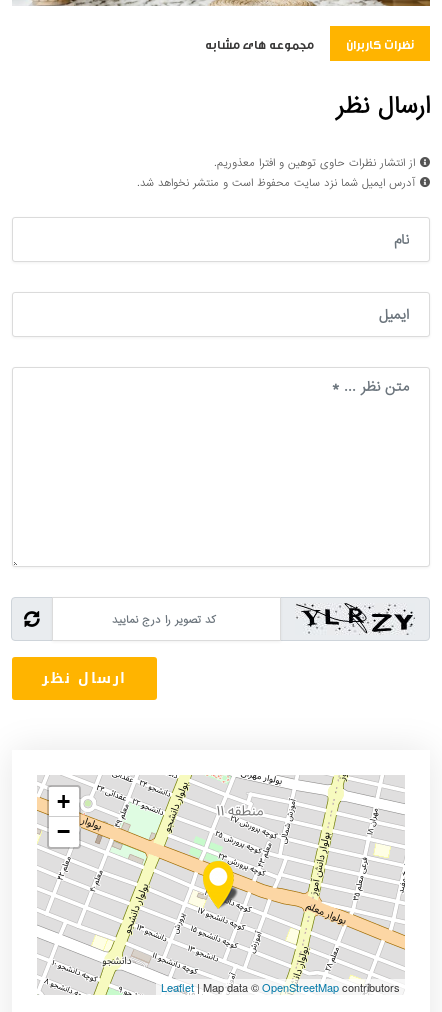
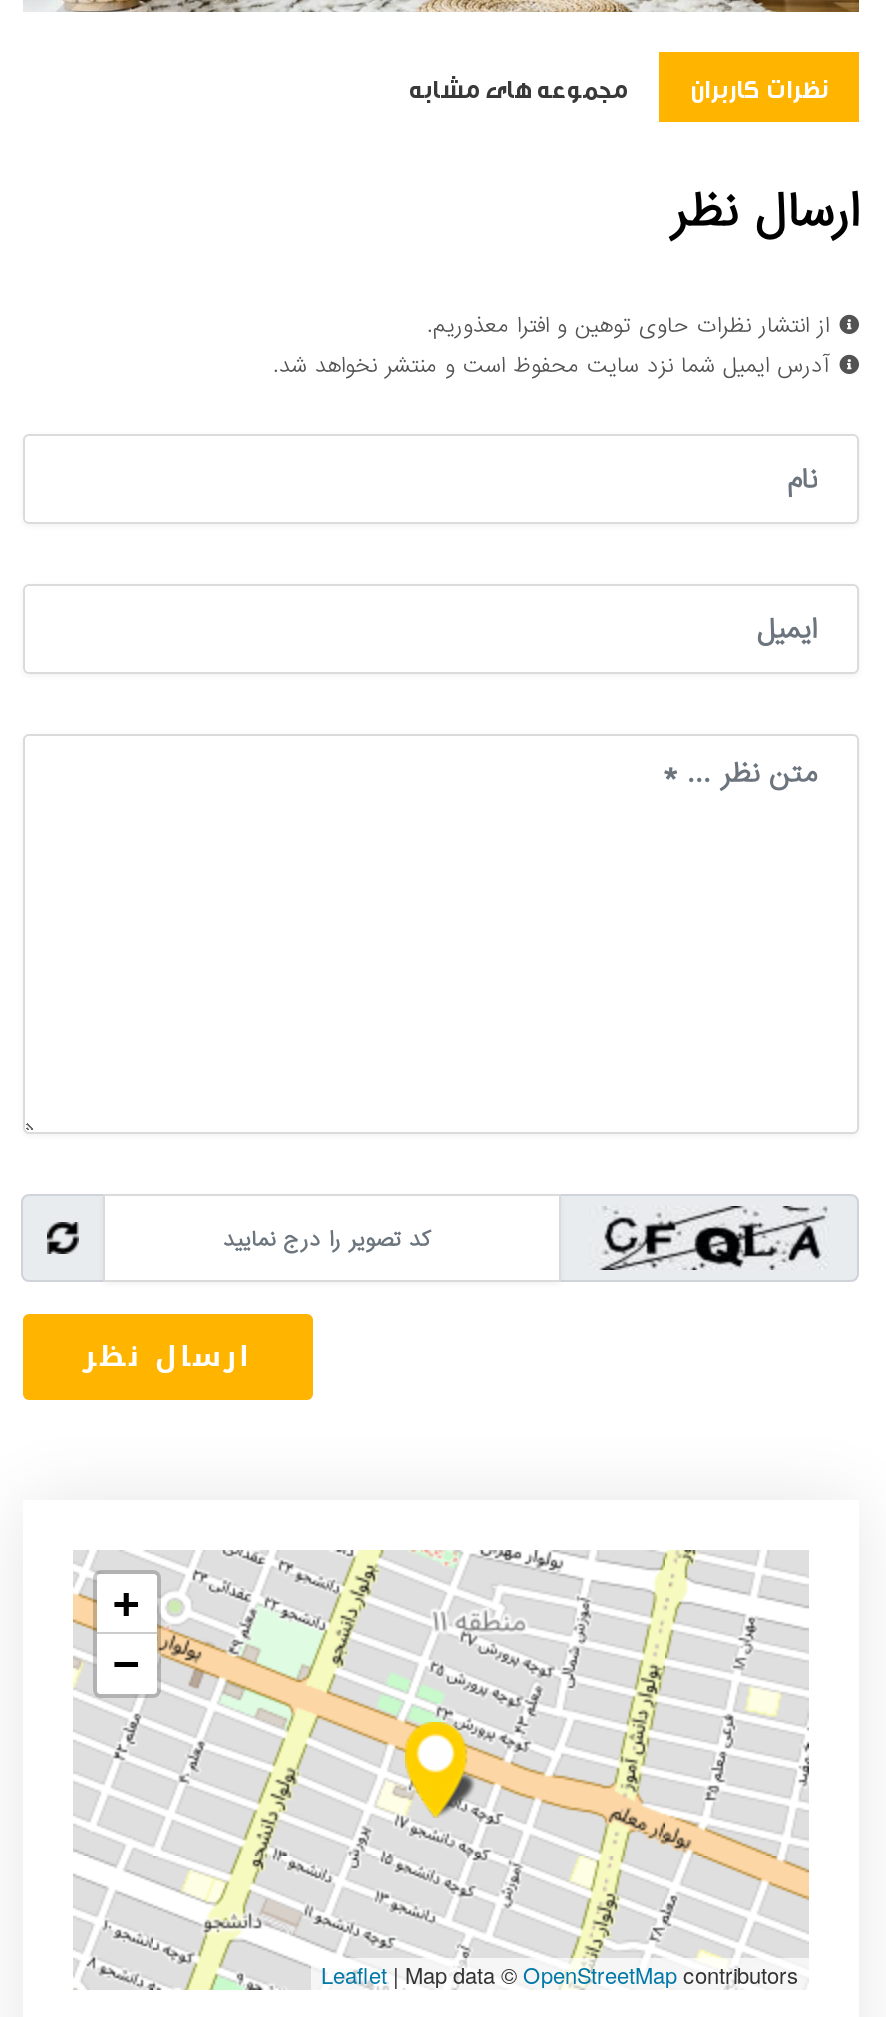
[296,602,413,635] [image] -> [597,1204,827,1272] [image]

